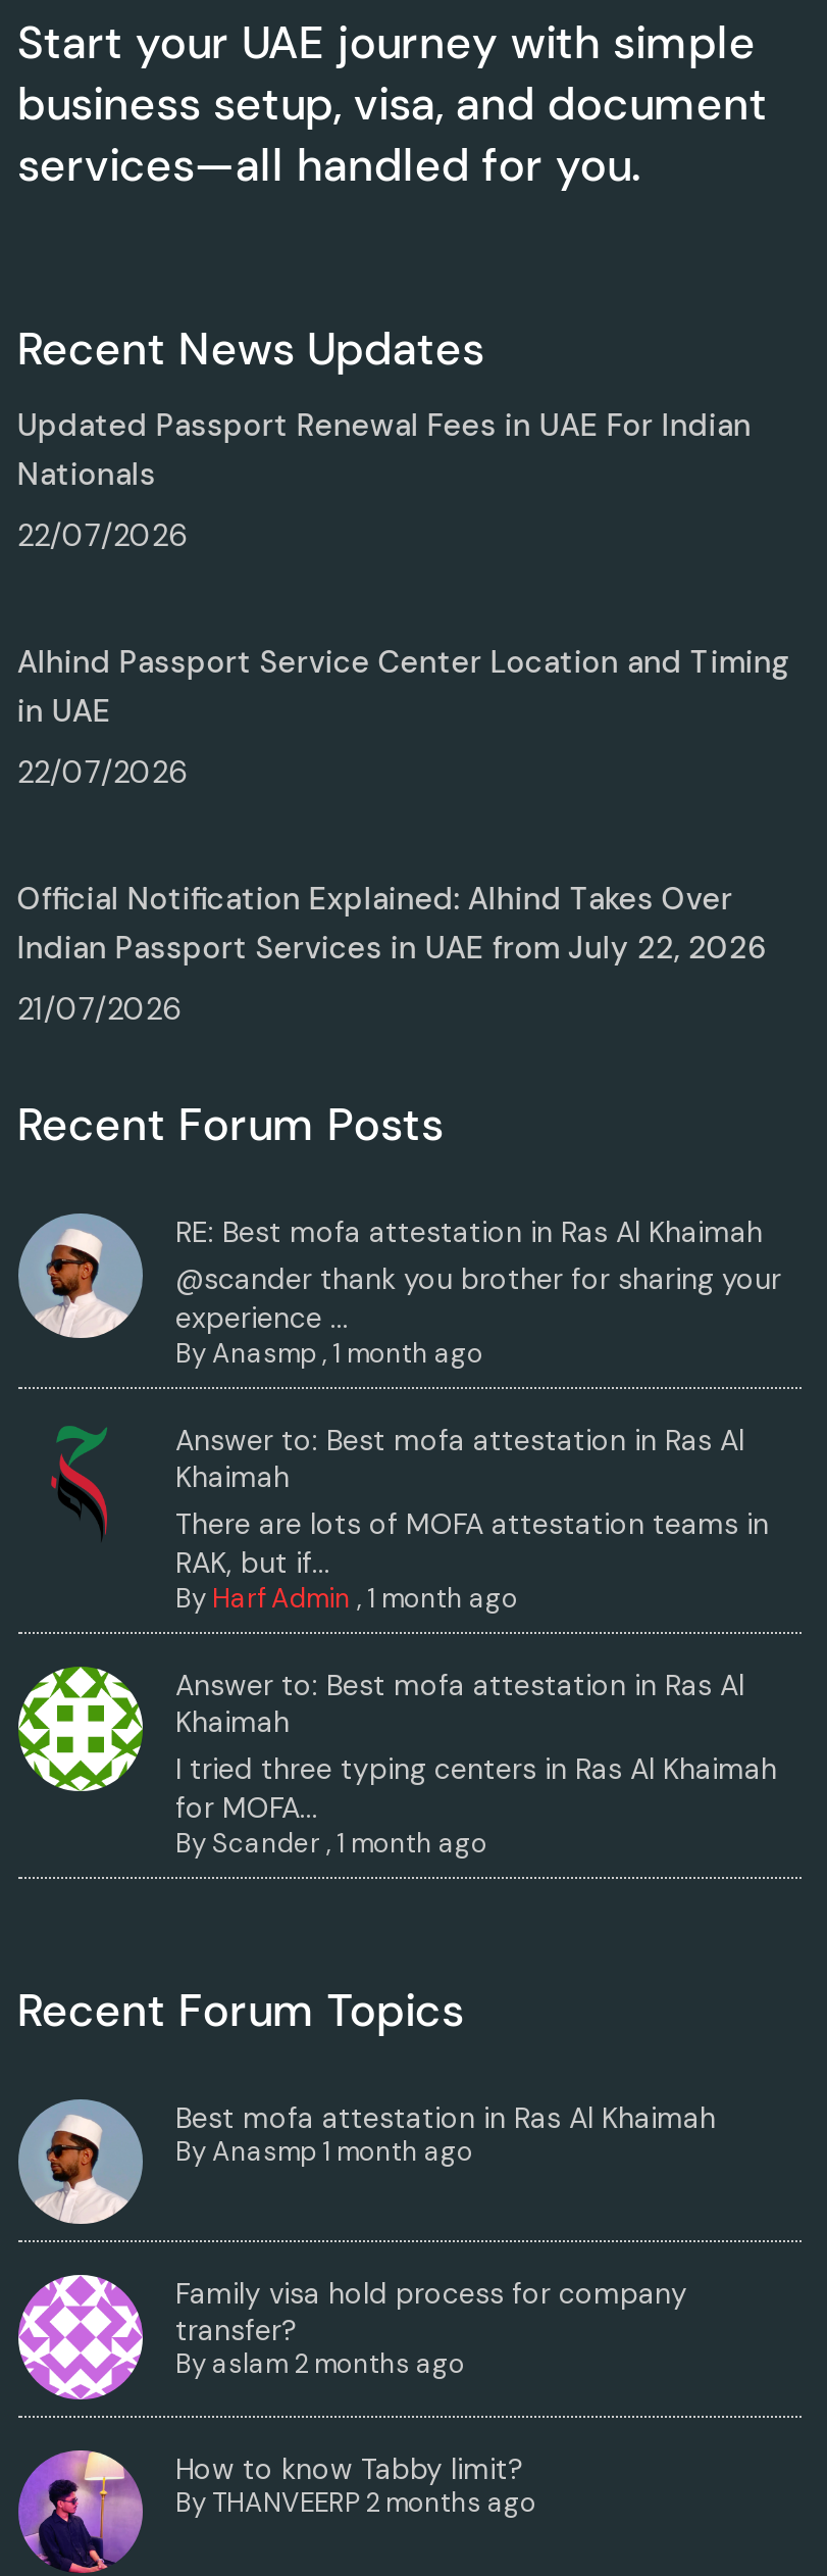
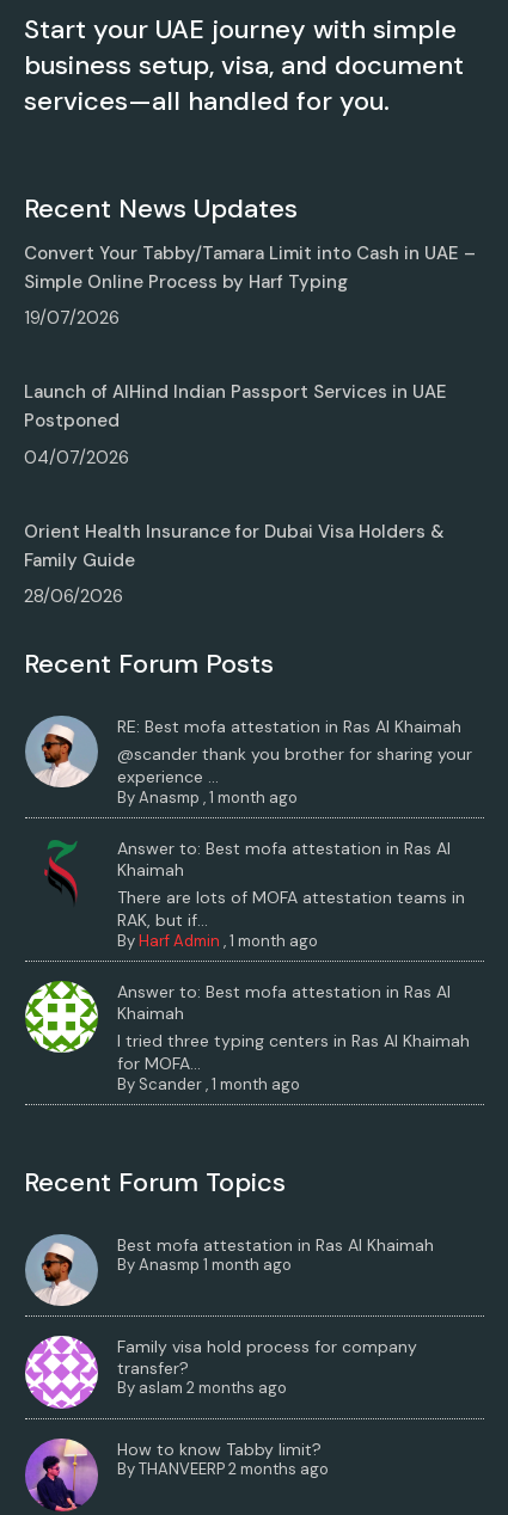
[17,405,751,495] Updated Passport Renewal Fees in UAE For Indian | Nationals -> [24,242,476,294] Convert Your Tabby/Tamara Limit into Cash in UAE – | Simple Online Process by Harf Typing
[17,515,186,556] 22/07/2026 -> [24,306,120,330] 19/07/2026
[17,642,790,732] Alhind Passport Service Center Location and Timing | in UAE -> [24,381,448,433] Launch of AlHind Indian Passport Services in UAE | Postponed
[17,752,186,793] 22/07/2026 -> [24,445,130,469] 04/07/2026
[17,879,766,969] Official Notification Explained: Alhind Takes Over | Indian Passport Services in UAE from July 22, 2026 -> [24,519,445,572] Orient Health Insurance for Dubai Visa Holders & | Family Guide
[17,989,180,1030] 21/07/2026 -> [24,584,124,608] 28/06/2026

